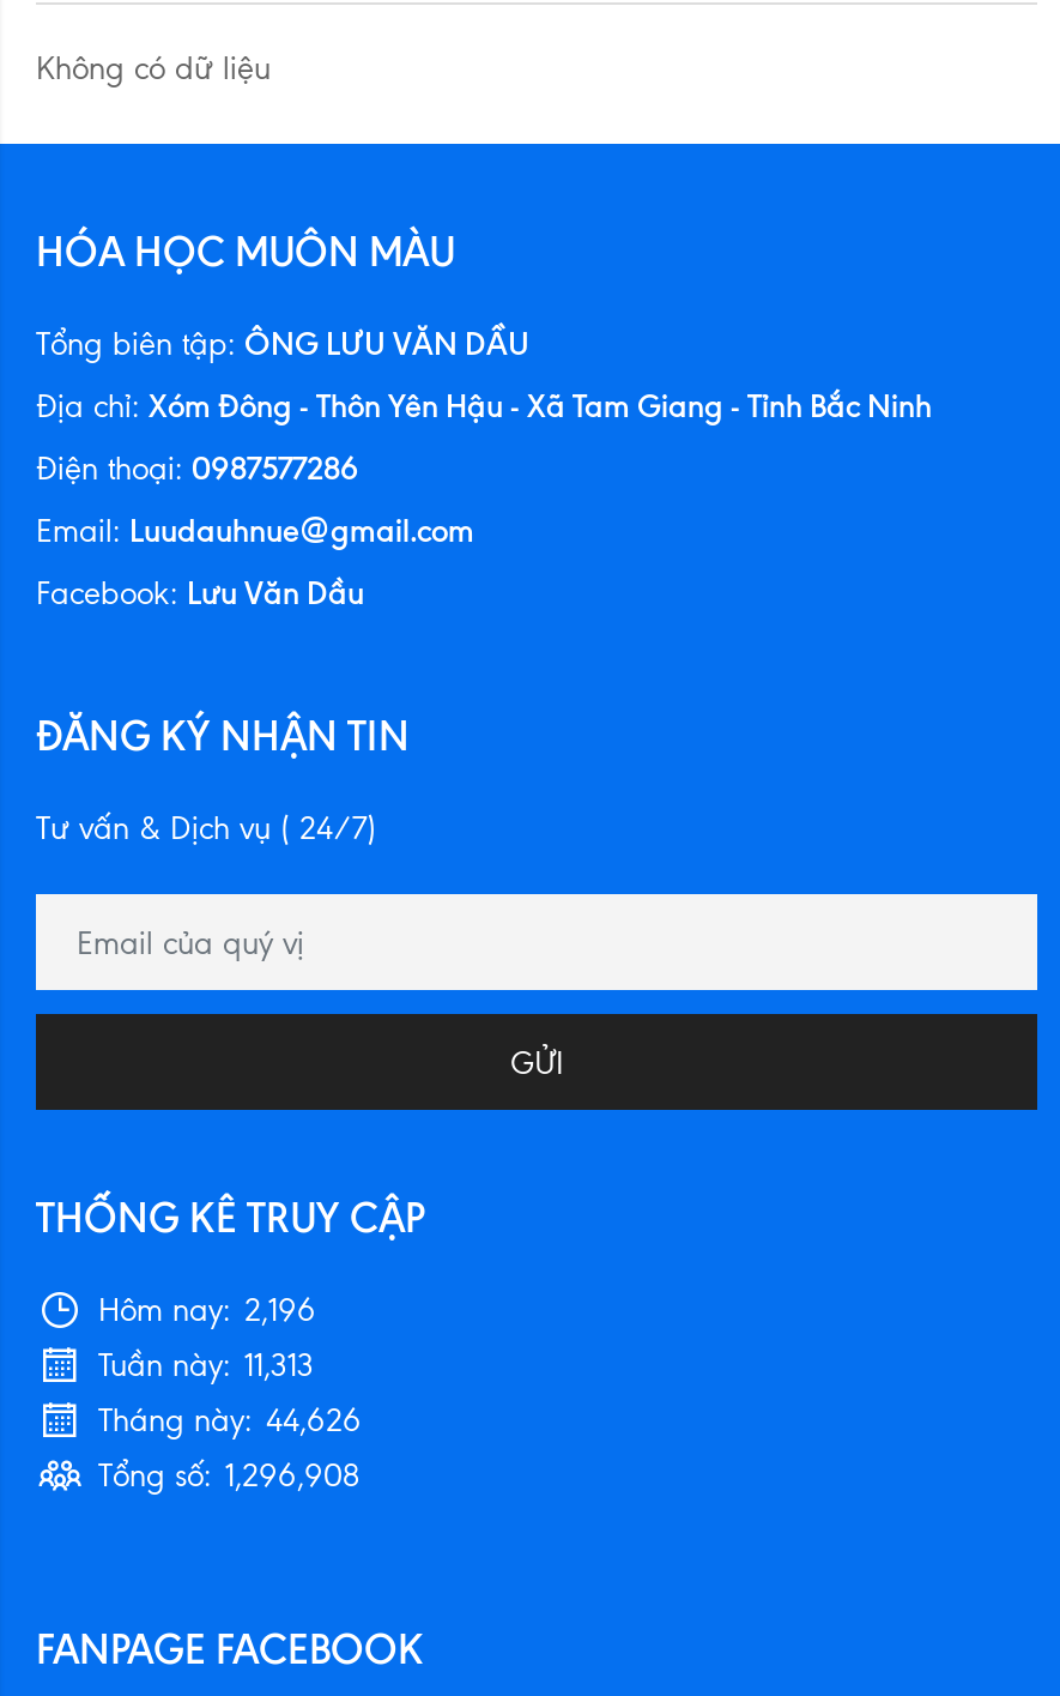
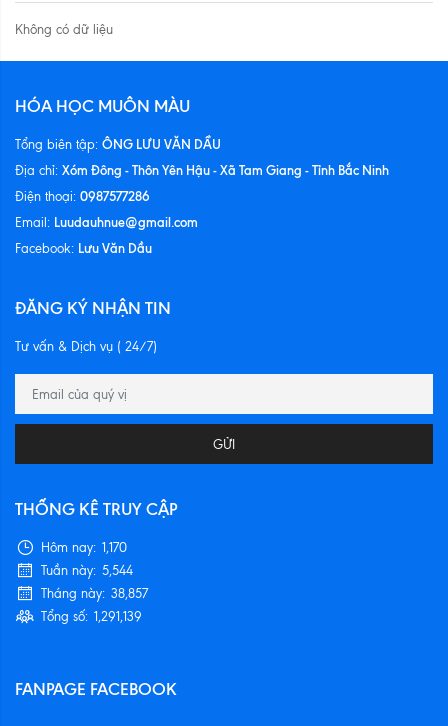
[98,1292,316,1328] Hôm nay: 2,196 -> [41,540,127,555] Hôm nay: 1,170
[98,1347,314,1383] Tuần này: 11,313 -> [41,563,133,578] Tuần này: 5,544
[98,1402,362,1438] Tháng này: 44,626 -> [41,586,148,601] Tháng này: 38,857
[98,1457,359,1493] Tổng số: 1,296,908 -> [41,609,142,624] Tổng số: 1,291,139

